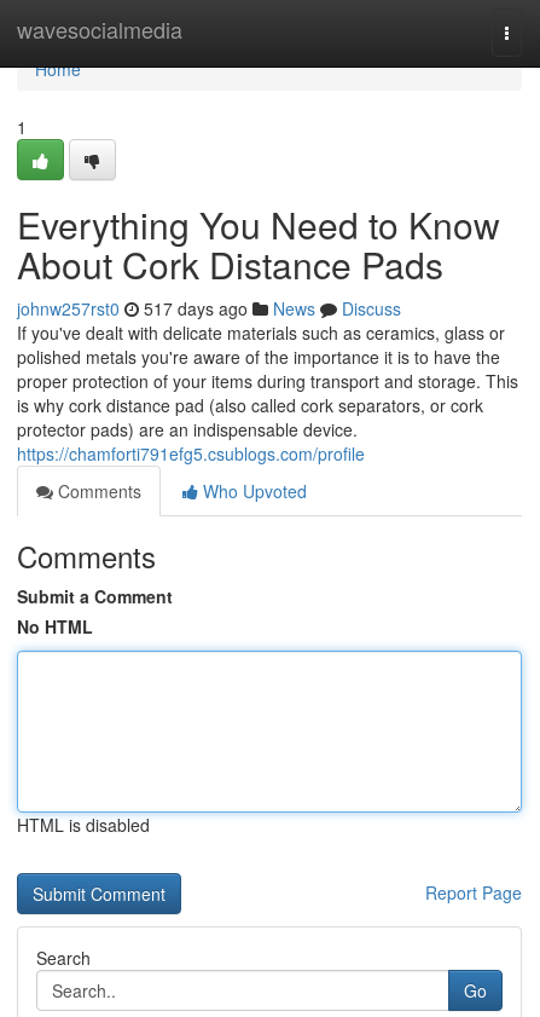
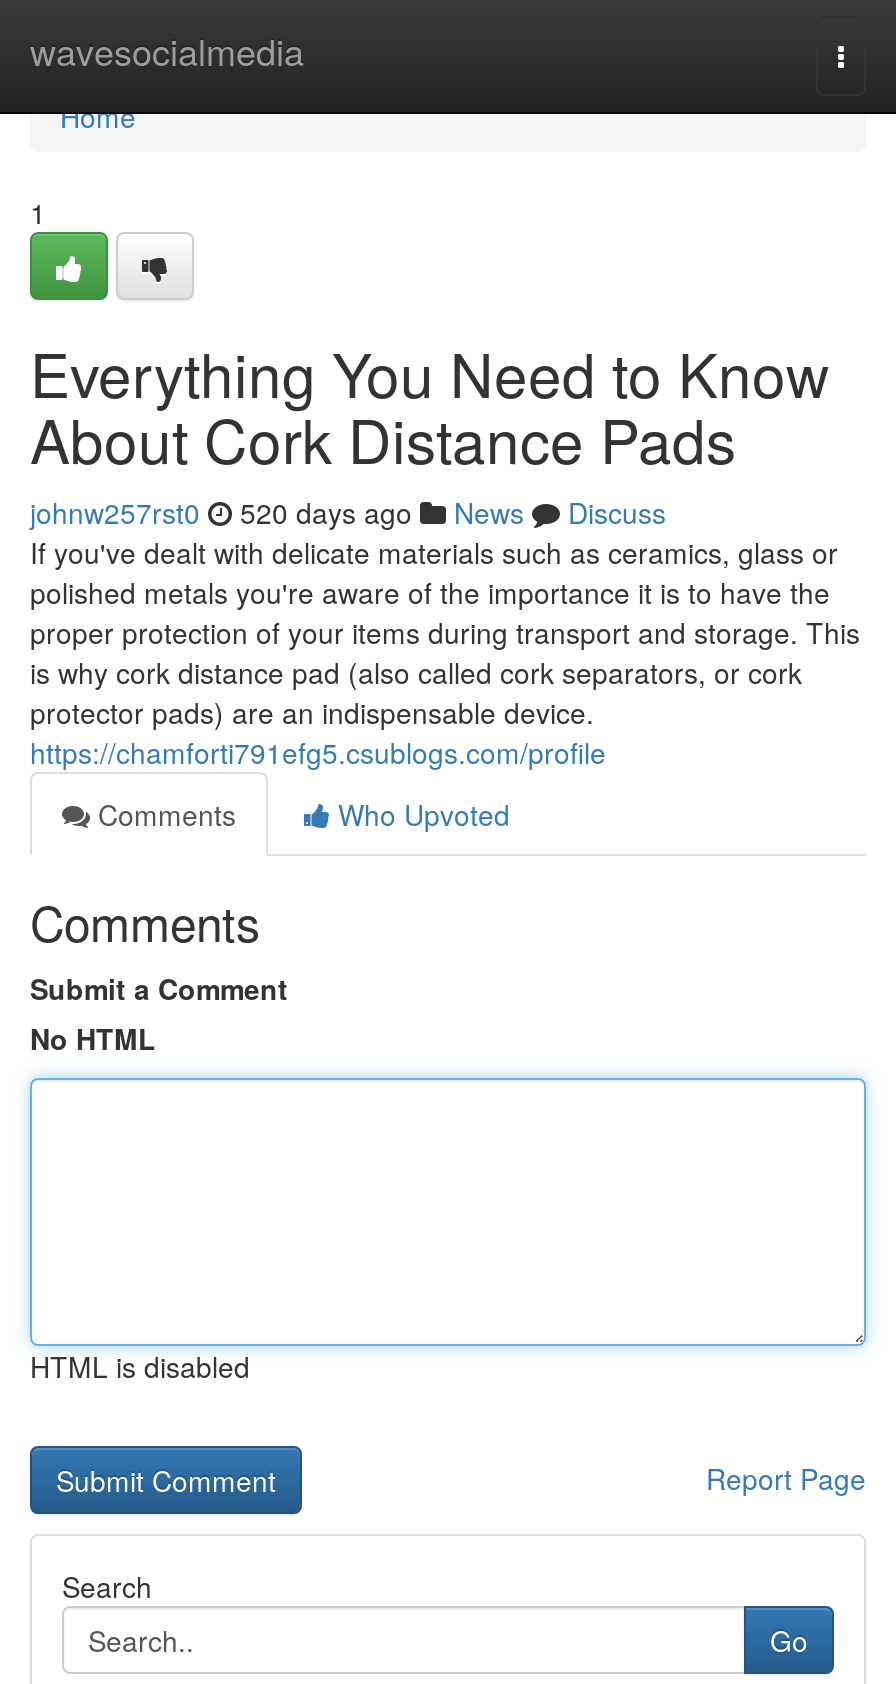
[17,296,401,320] johnw257rst0 517 days ago News Discuss -> [30,492,666,532] johnw257rst0 520 days ago News Discuss

